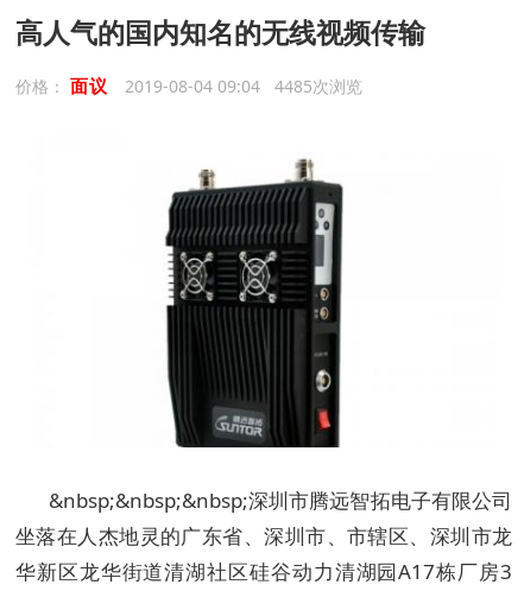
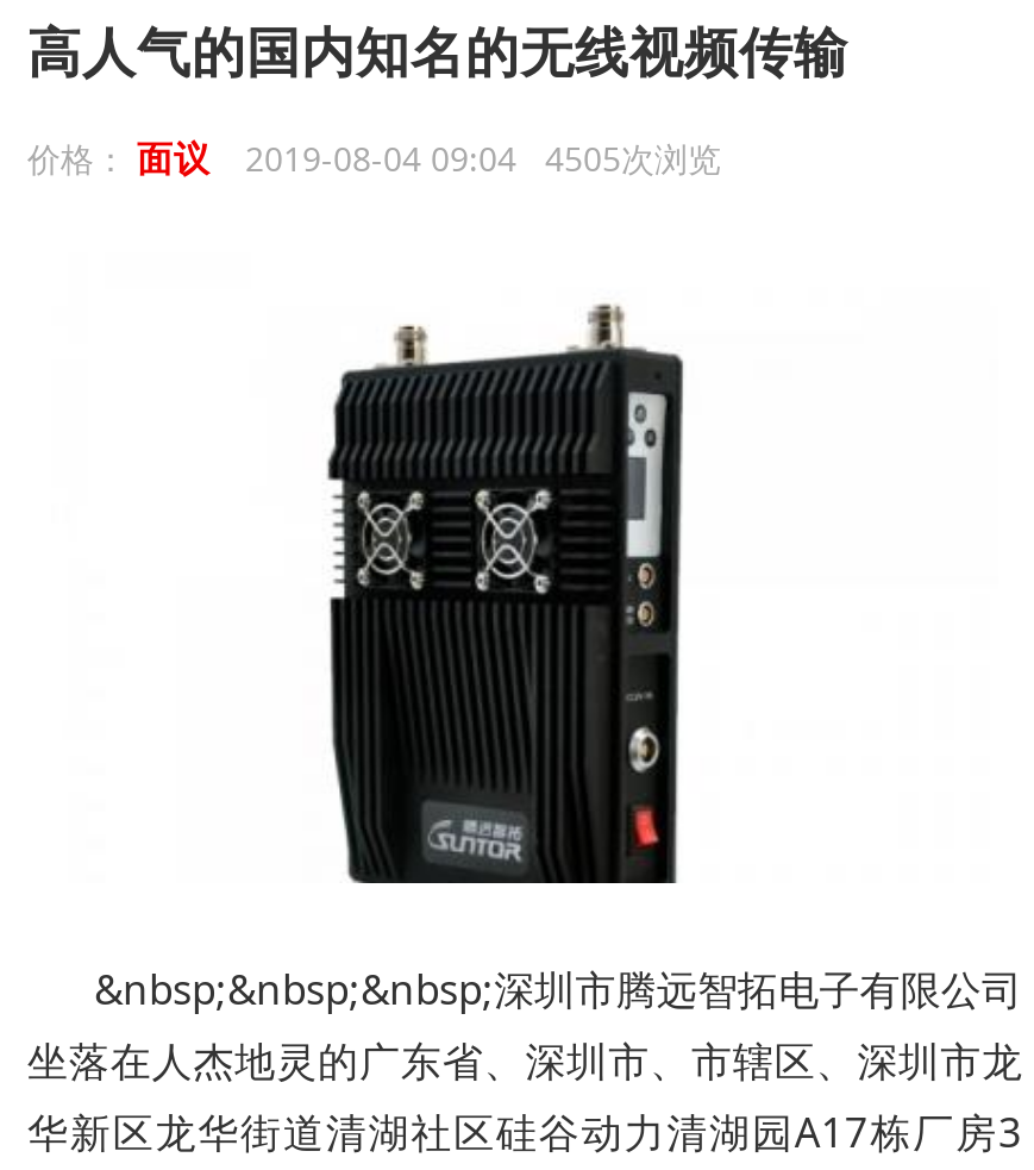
[15,74,362,97] 价格：面议 2019-08-04 09:04 4485次浏览 -> [27,133,721,181] 价格：面议 2019-08-04 09:04 4505次浏览

